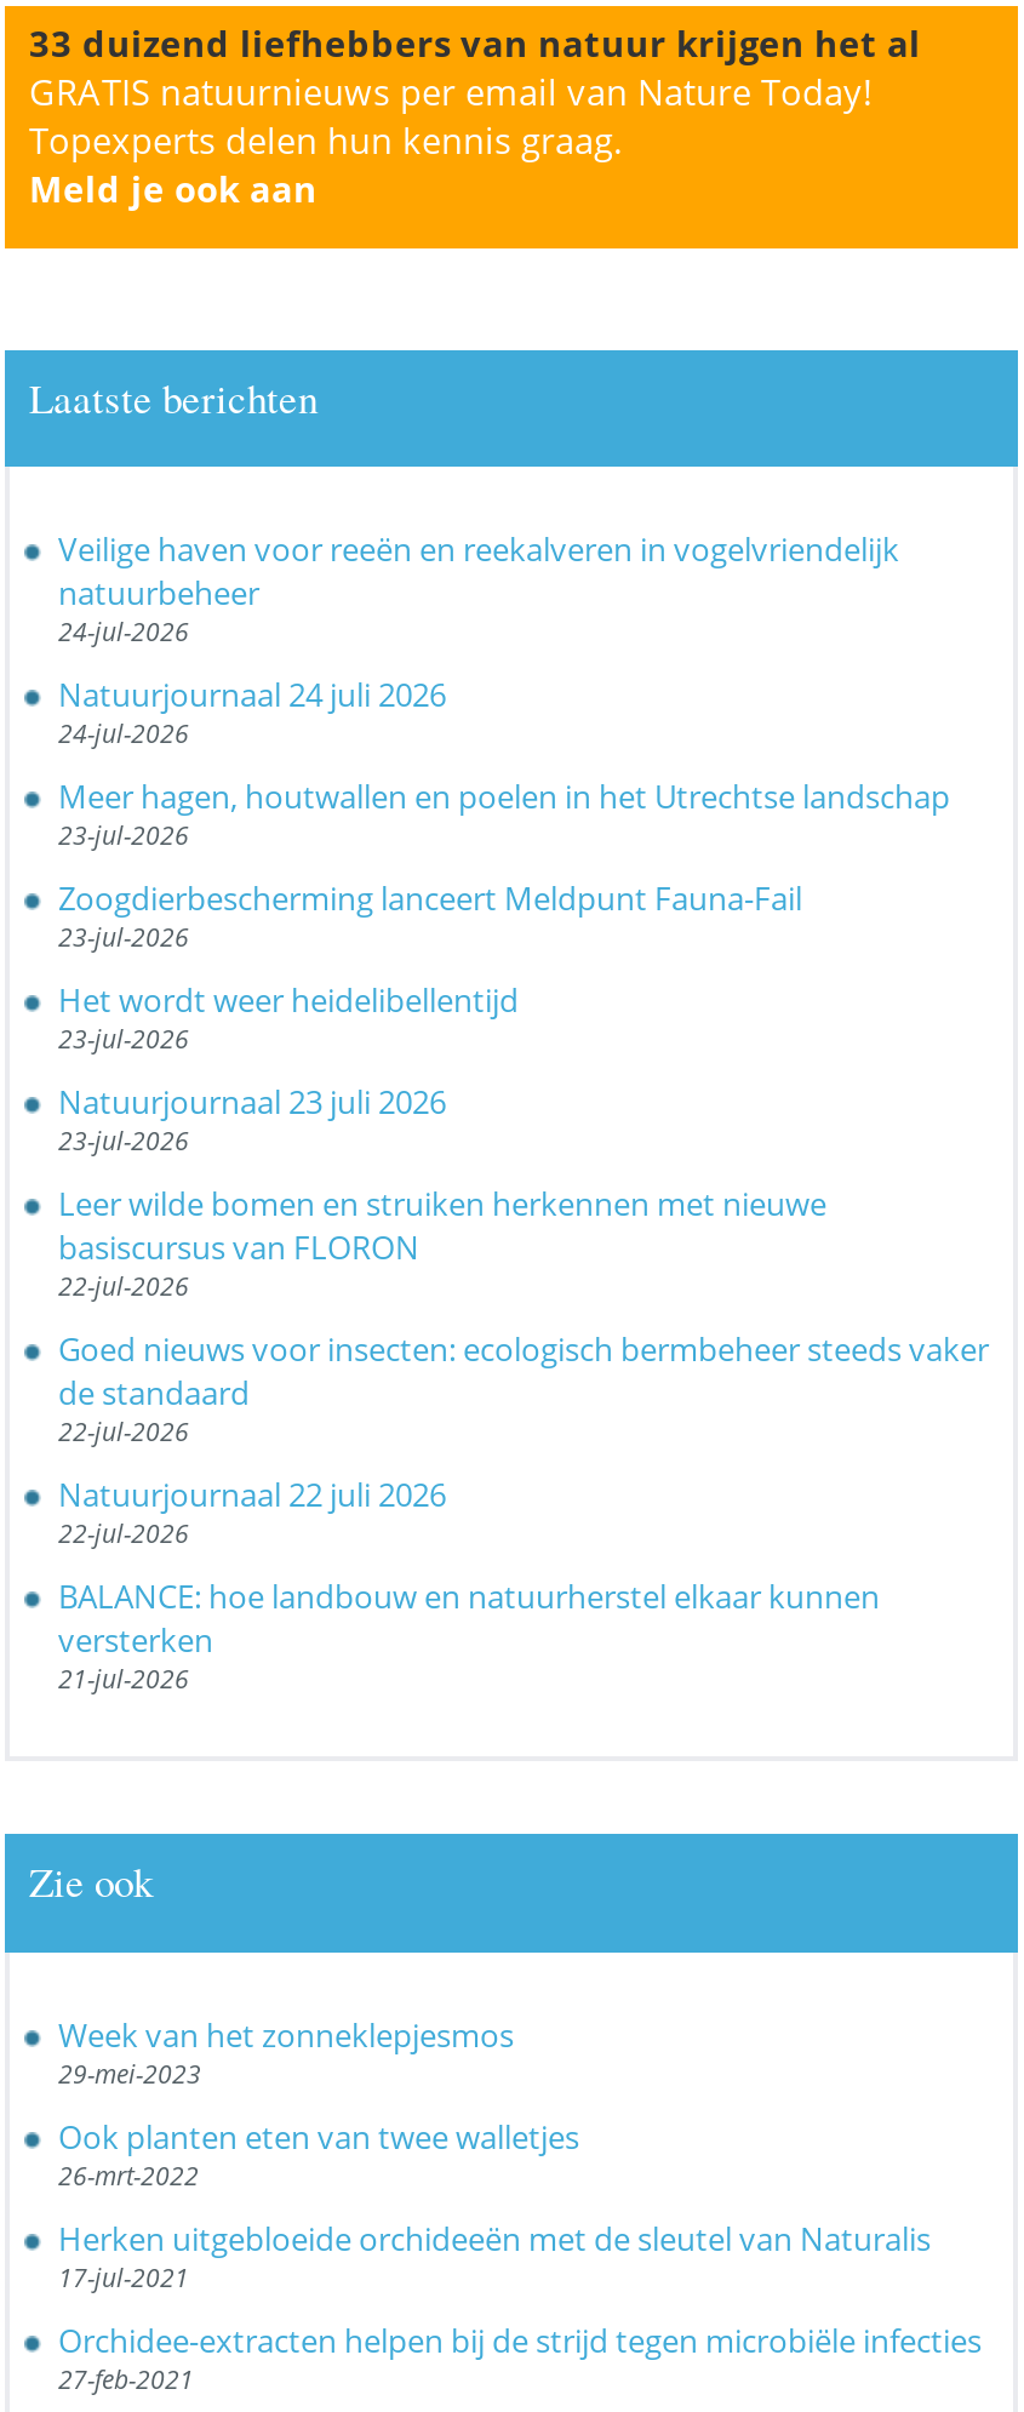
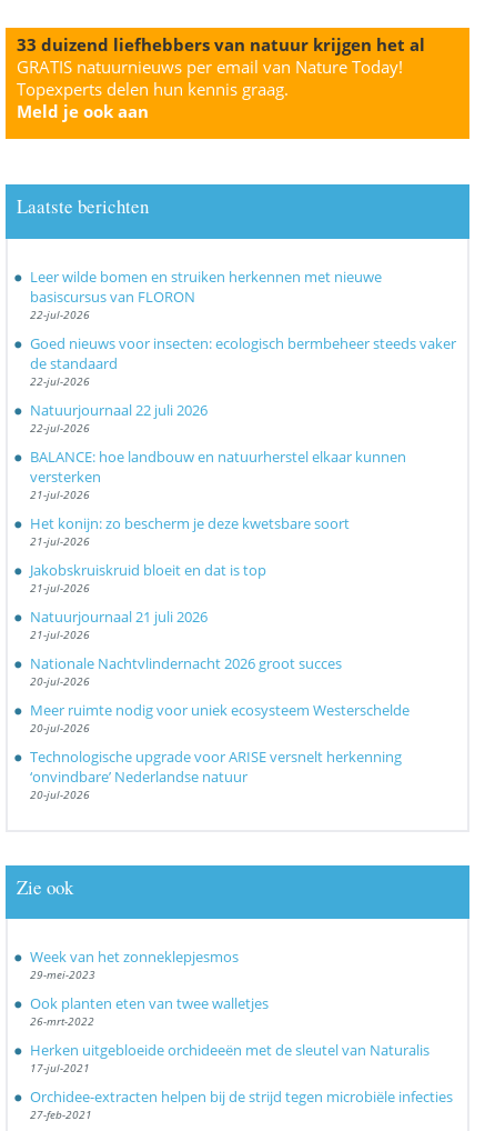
[58,528,950,1158] Veilige haven voor reeën en reekalveren in vogelvriendelijk | natuurbeheer | 24-jul-2026 | Natuurjournaal 24 juli 2026 | 24-jul-2026 | Meer hagen, houtwallen en poelen in het Utrechtse landschap | 23-jul-2026 | Zoogdierbescherming lanceert Meldpunt Fauna-Fail | 23-jul-2026 | Het wordt weer heidelibellentijd | 23-jul-2026 | Natuurjournaal 23 juli 2026 | 23-jul-2026 -> none
moved [58,1182,989,1696] -> [30,266,456,502]: Leer wilde bomen en struiken herkennen met nieuwe | basiscursus van FLORON | 22-jul-2026 | ... | versterken | 21-jul-2026
none -> [30,513,410,802] Het konijn: zo bescherm je deze kwetsbare soort | 21-jul-2026 | Jakobskruiskruid bloeit en dat is top | 21-jul-2026 | Natuurjournaal 21 juli 2026 | 21-jul-2026 | Nationale Nachtvlindernacht 2026 groot succes | 20-jul-2026 | Meer ruimte nodig voor uniek ecosysteem Westerschelde | 20-jul-2026 | Technologische upgrade voor ARISE versnelt herkenning | ‘onvindbare’ Nederlandse natuur | 20-jul-2026

